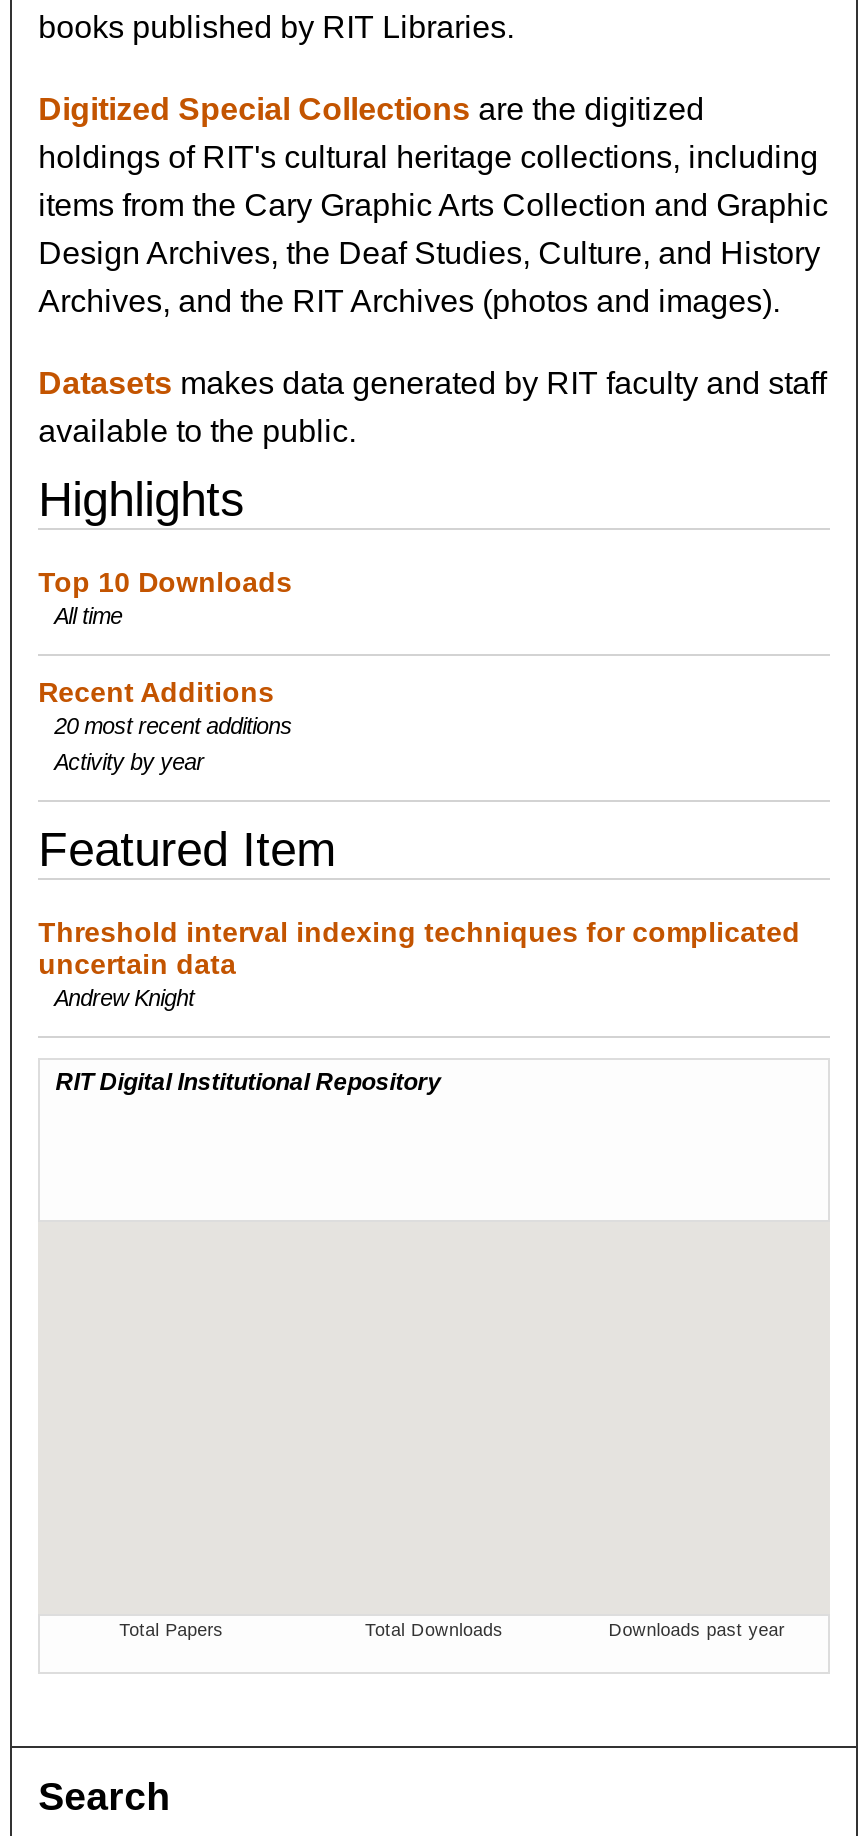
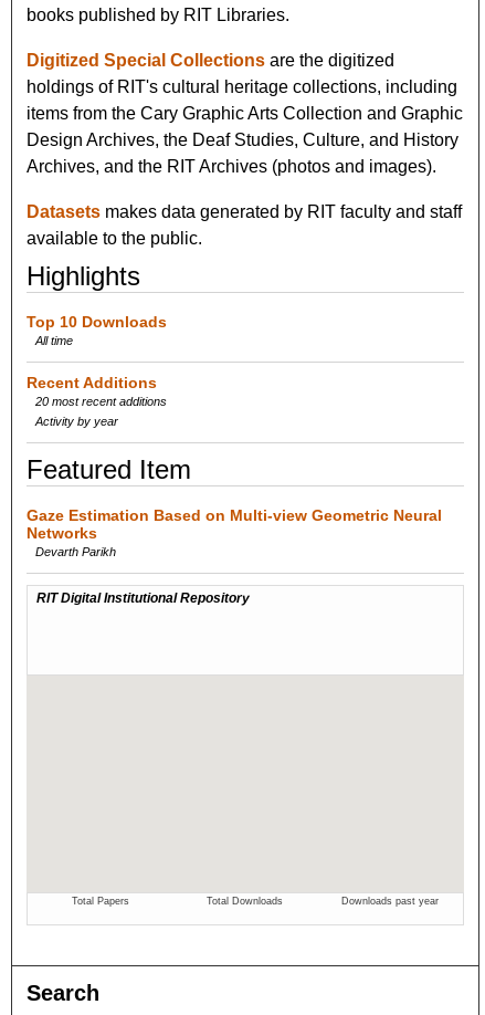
[38,916,800,1010] Threshold interval indexing techniques for complicated | uncertain data | Andrew Knight -> [27,506,442,558] Gaze Estimation Based on Multi-view Geometric Neural | Networks | Devarth Parikh

